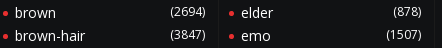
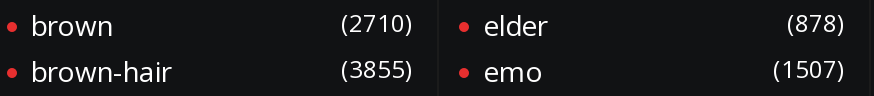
[170,3,205,20] (2694) -> [341,5,411,39] (2710)
[170,26,205,43] (3847) -> [341,51,411,85] (3855)

